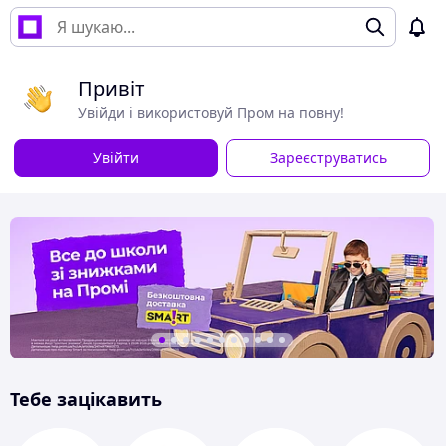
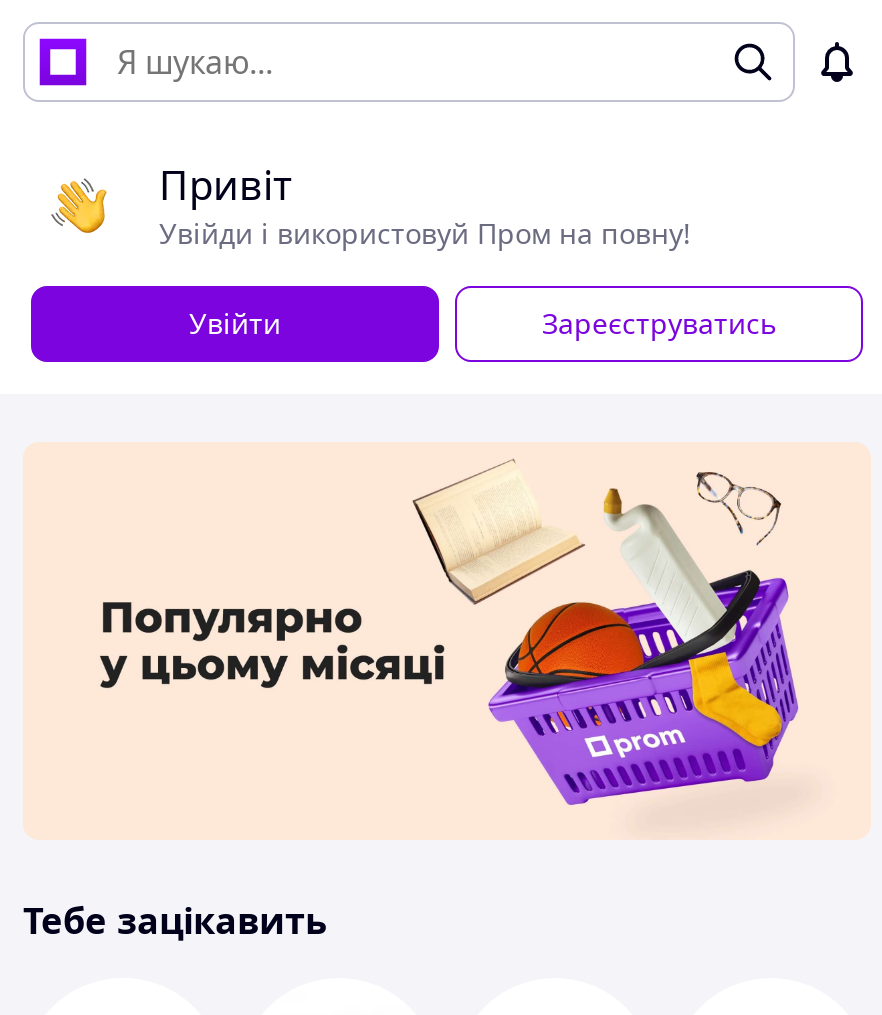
[9,217,435,359] [image] -> [25,444,869,838] [image]

